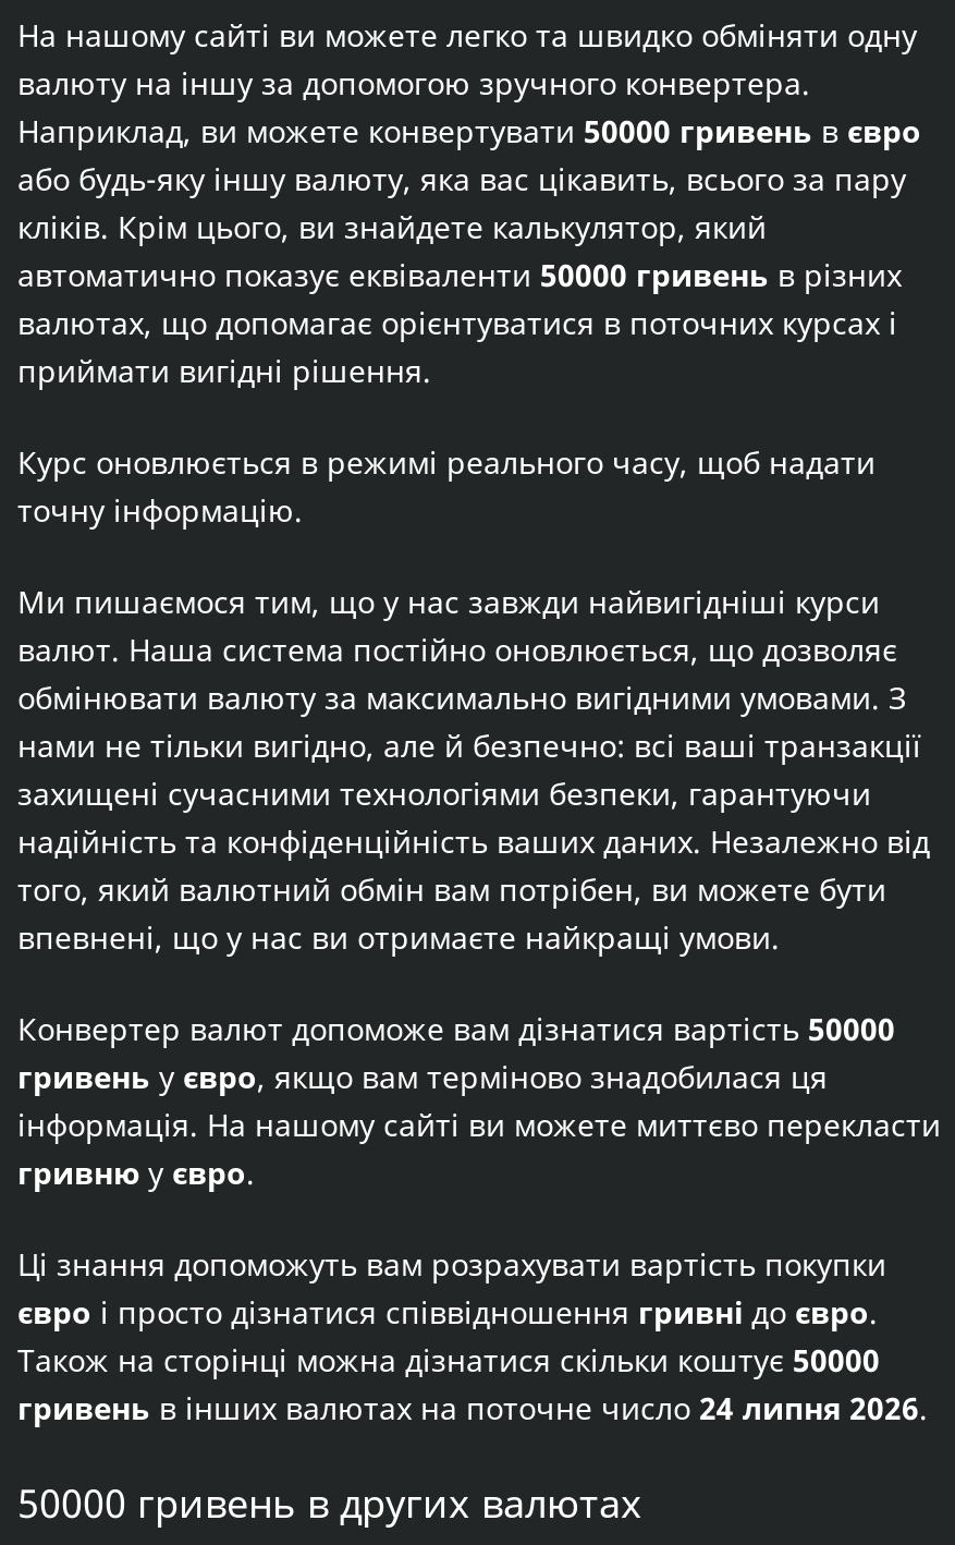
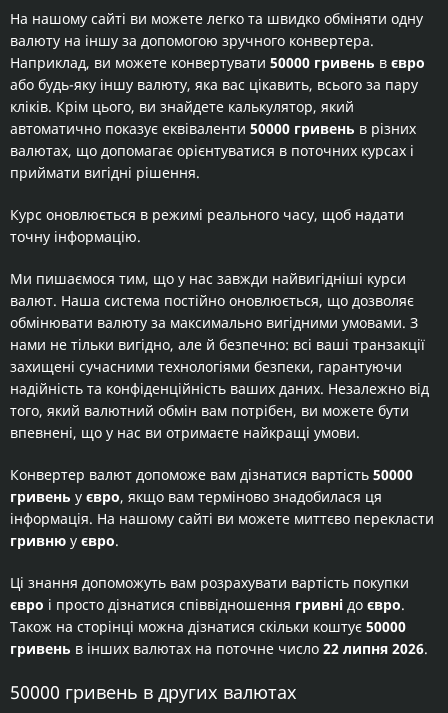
[17,1387,928,1428] гривень в інших валютах на поточне число 24 липня 2026. -> [10,639,428,658] гривень в інших валютах на поточне число 22 липня 2026.

